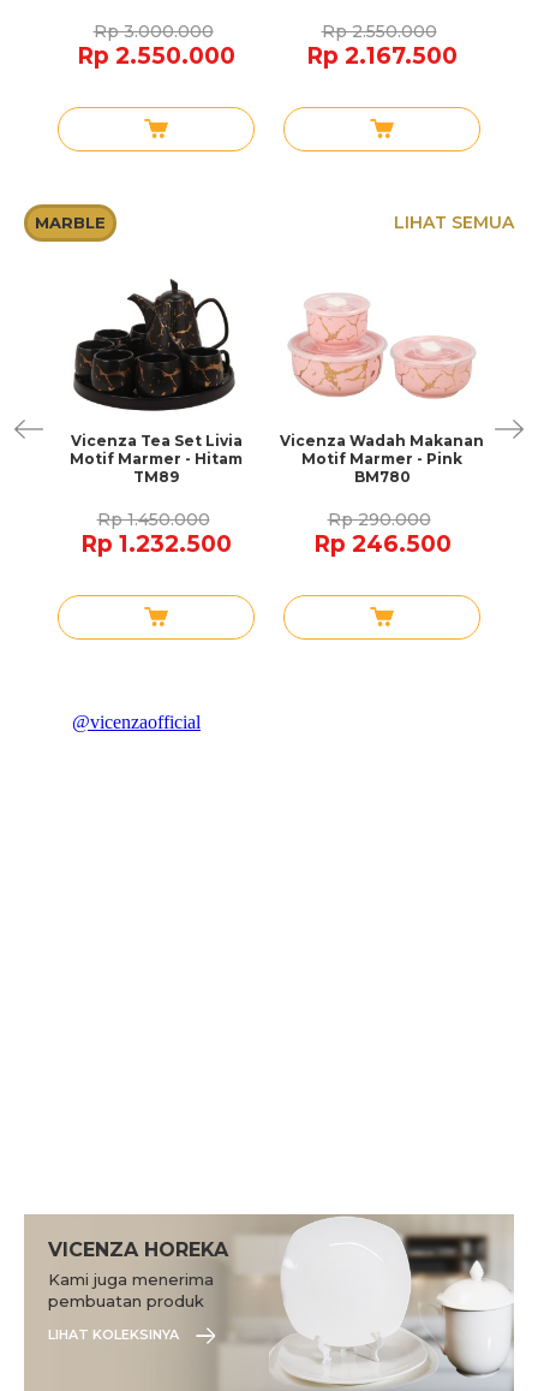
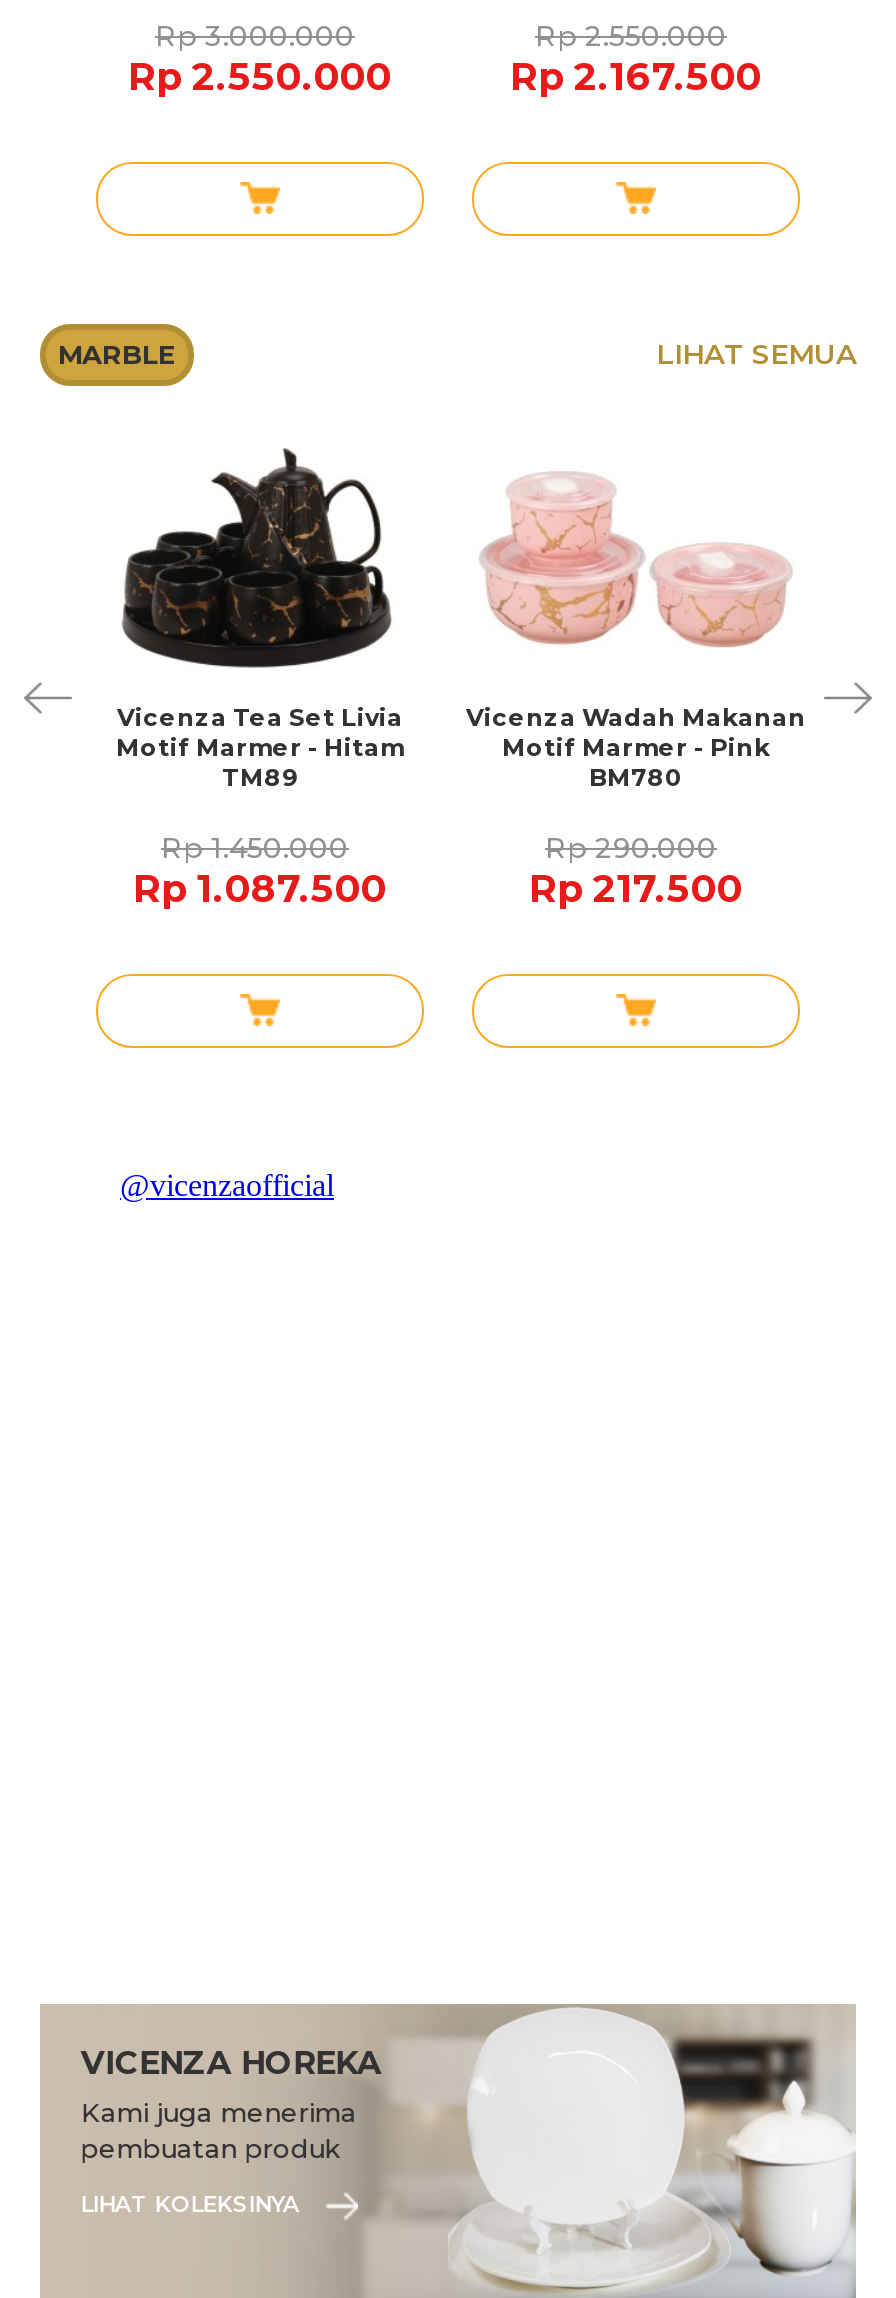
[80,531,232,558] Rp 1.232.500 -> [133,867,387,913] Rp 1.087.500
[313,531,451,558] Rp 246.500 -> [529,867,743,913] Rp 217.500

